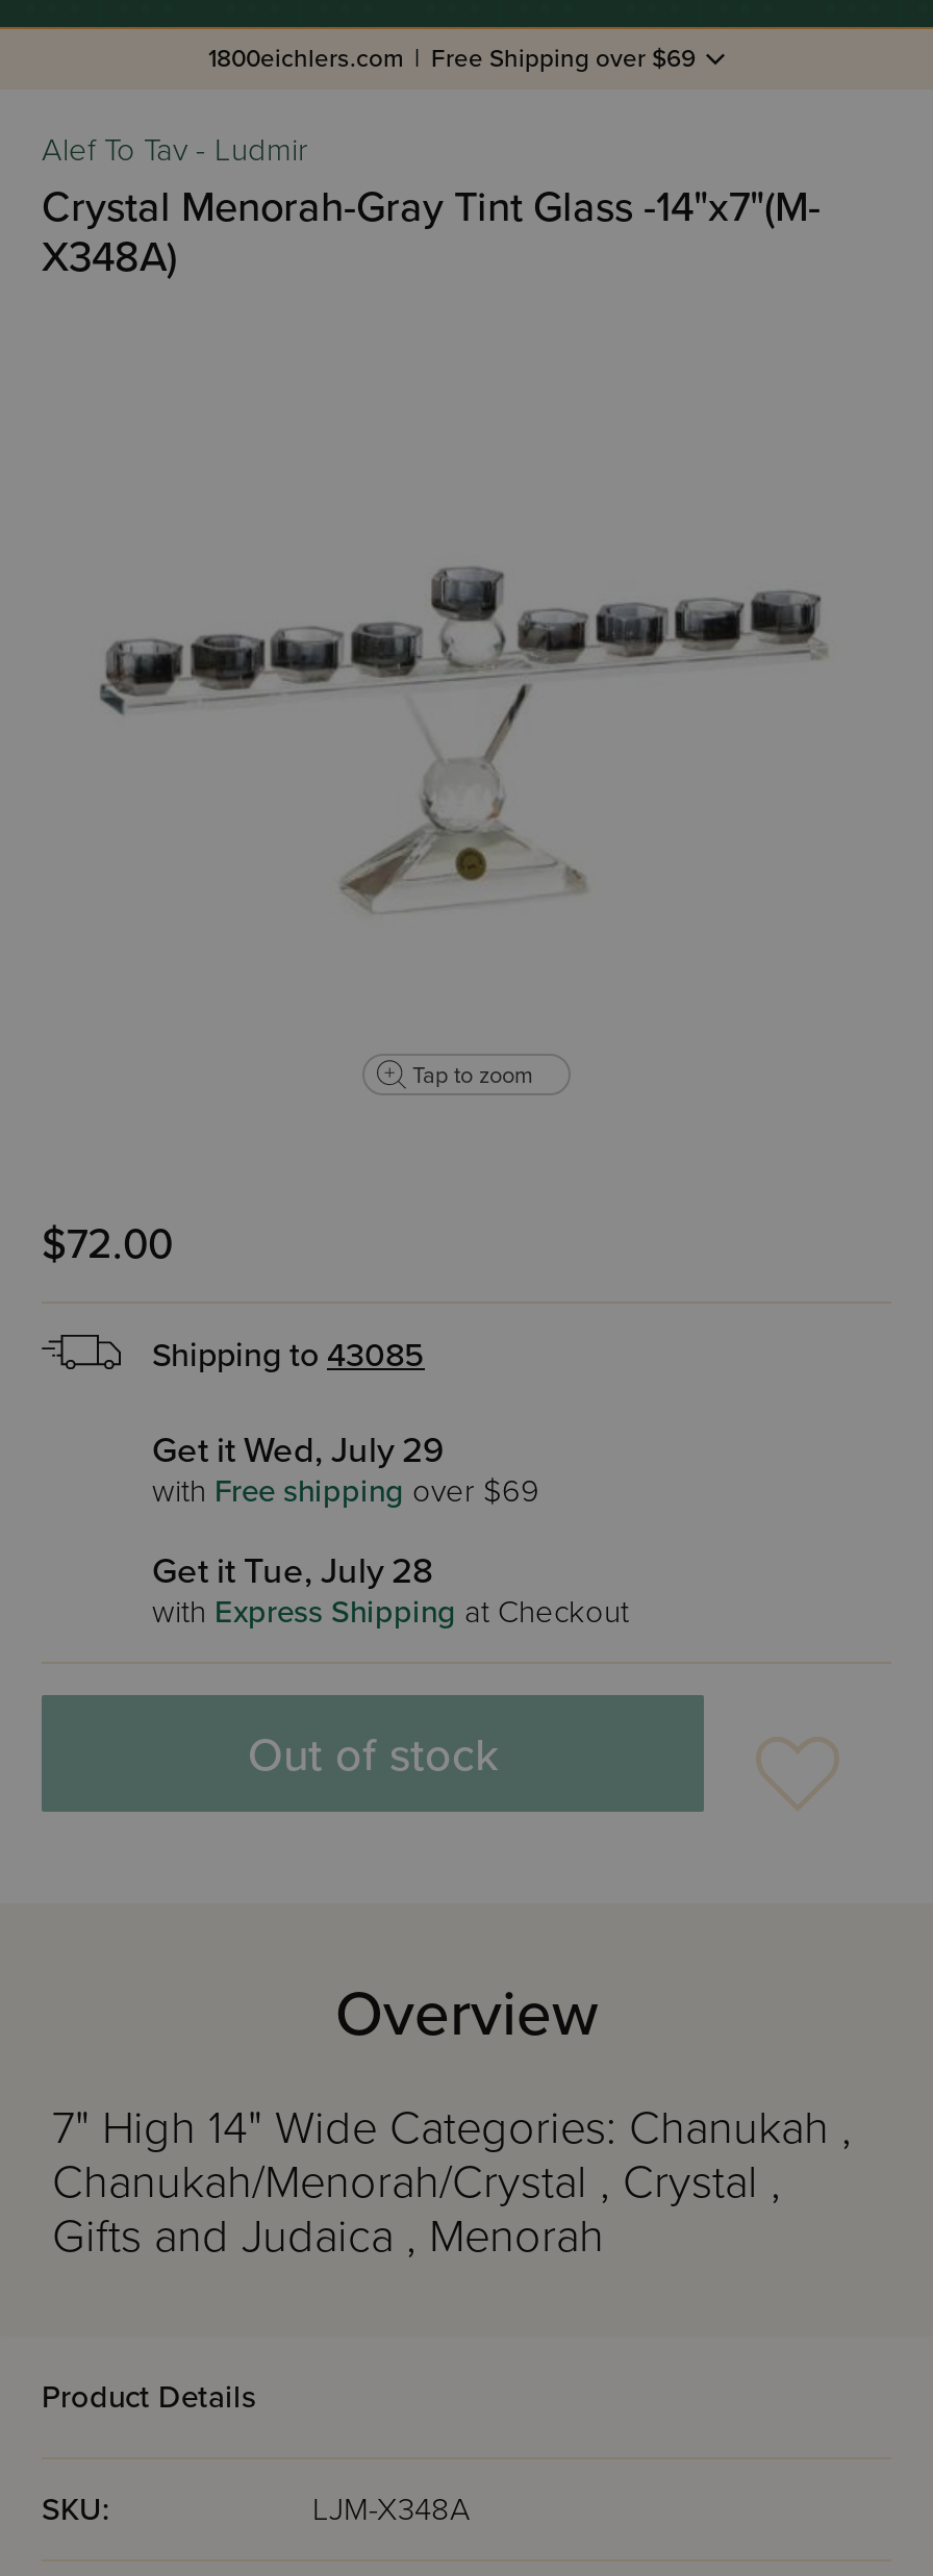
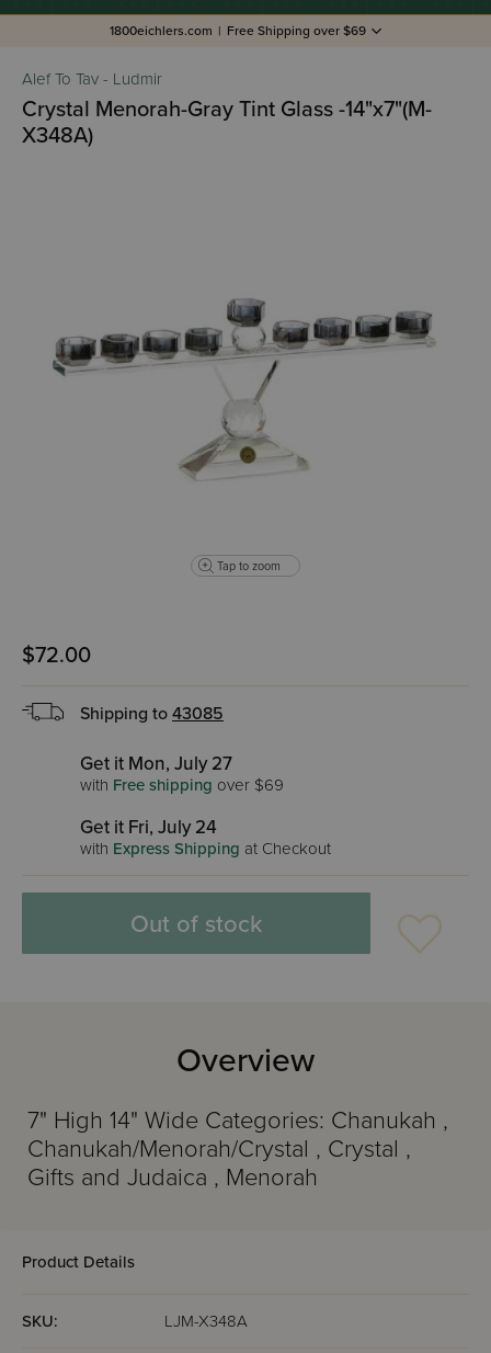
[152,1429,444,1472] Get it Wed, July 29 -> [80,752,232,775] Get it Mon, July 27
[152,1549,433,1593] Get it Tue, July 28 -> [80,816,217,839] Get it Fri, July 24

